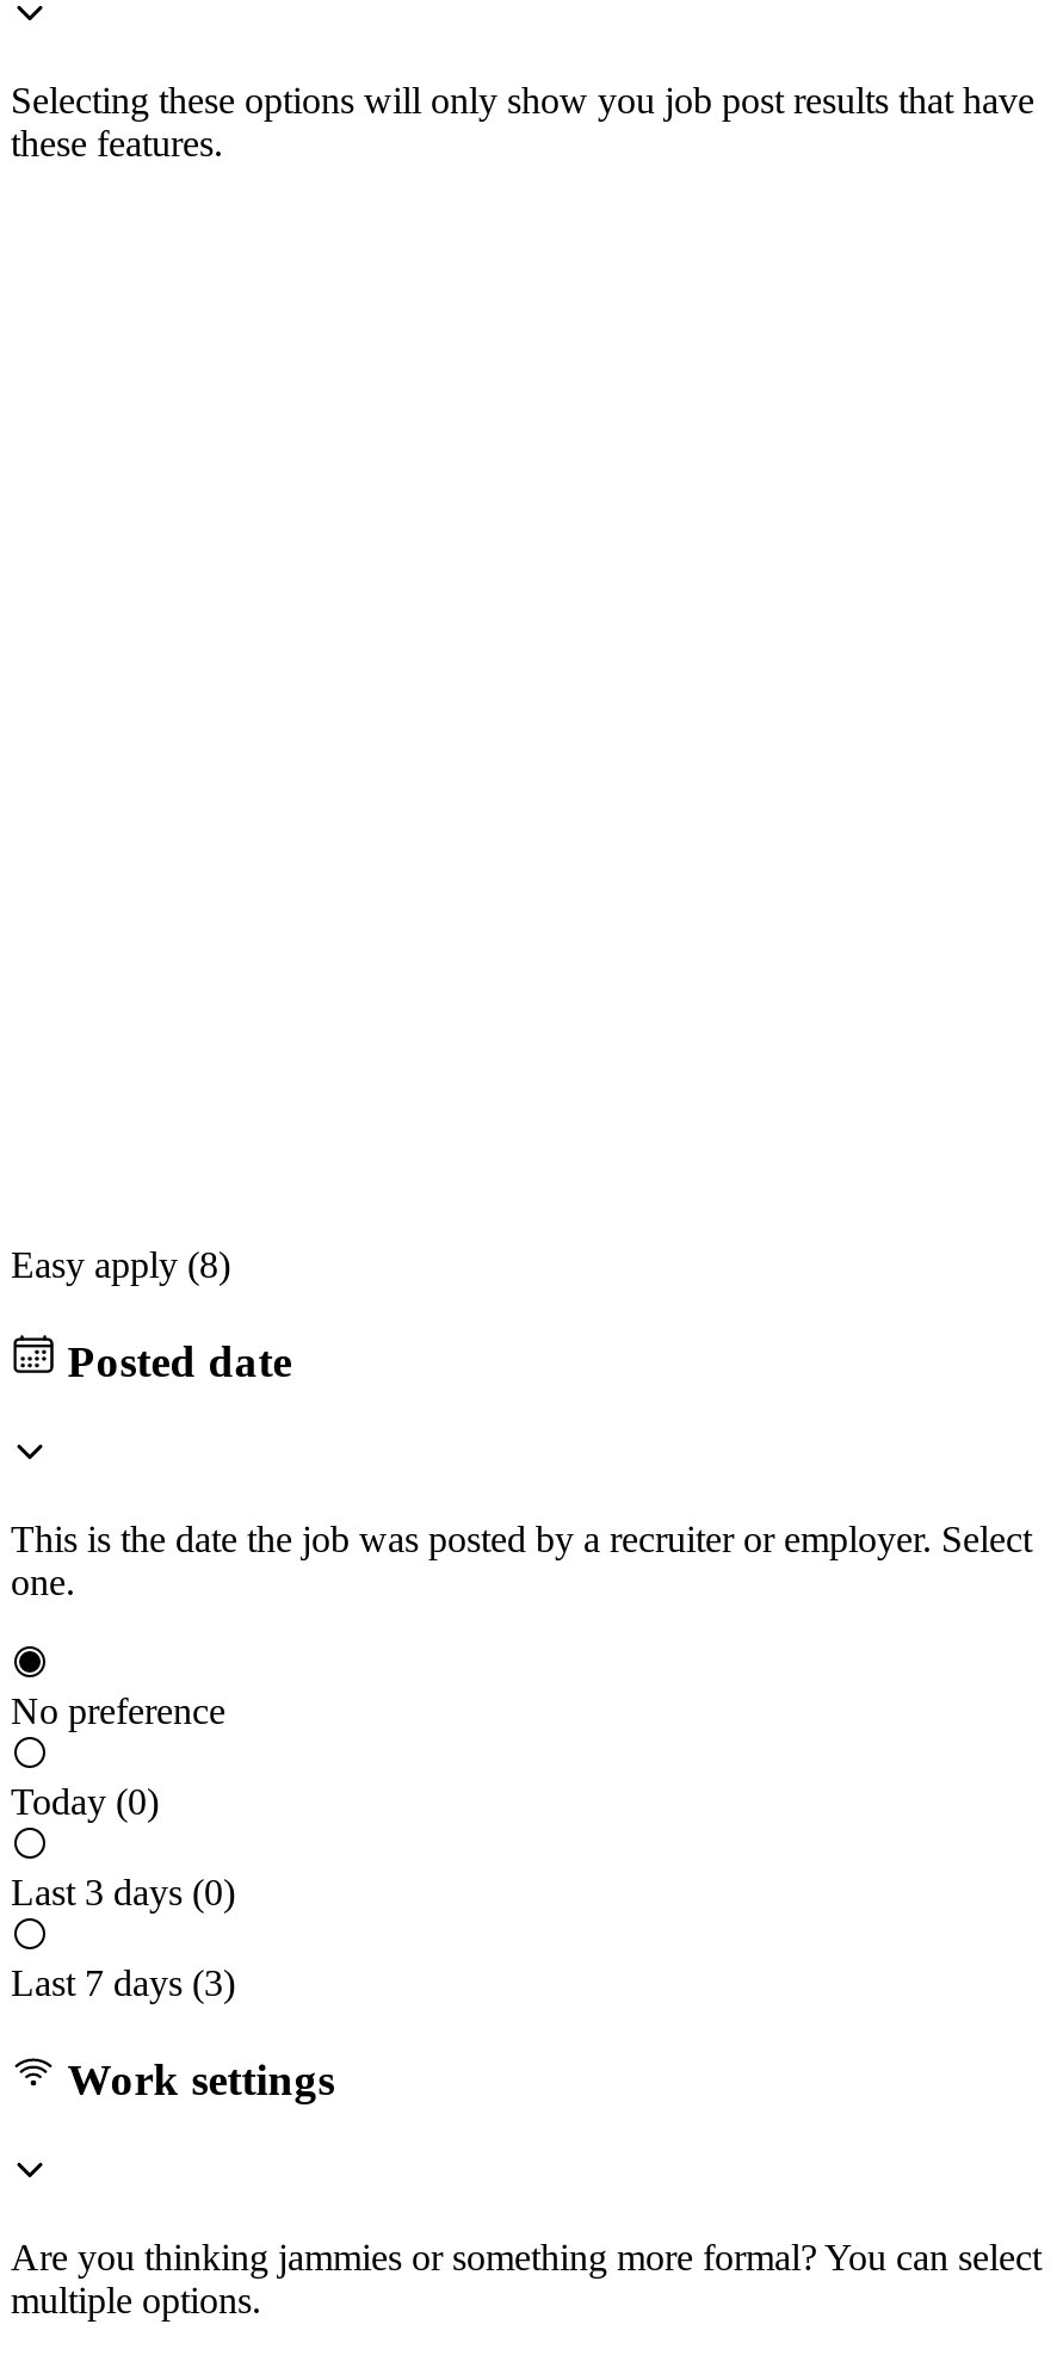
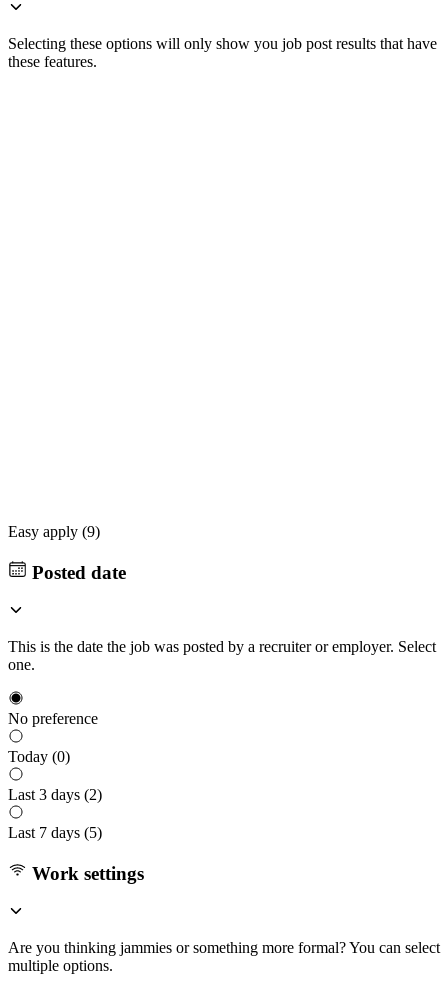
[11,1244,230,1284] Easy apply (8) -> [8,523,100,540] Easy apply (9)
[11,1872,235,1912] Last 3 days (0) -> [8,786,102,803] Last 3 days (2)
[11,1962,235,2003] Last 7 days (3) -> [8,824,102,841] Last 7 days (5)

